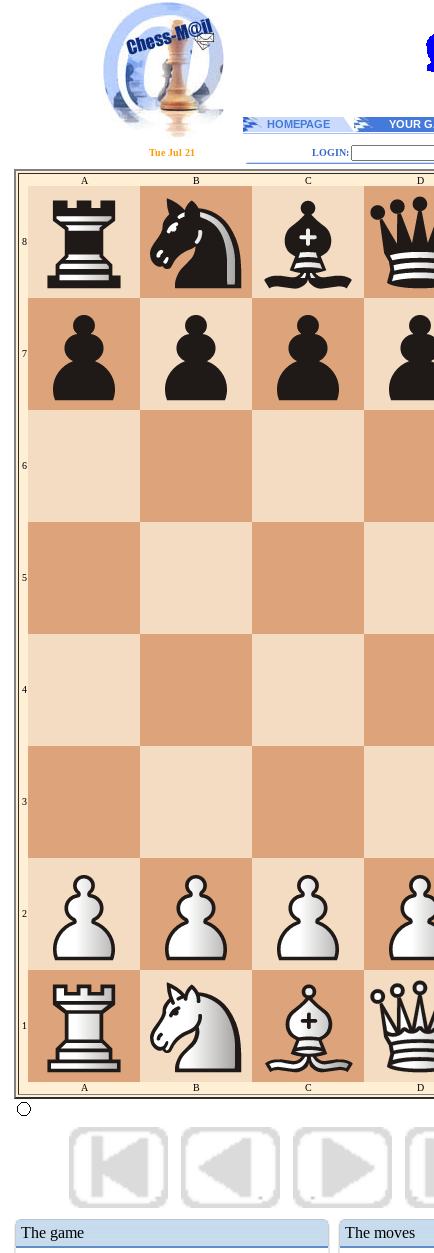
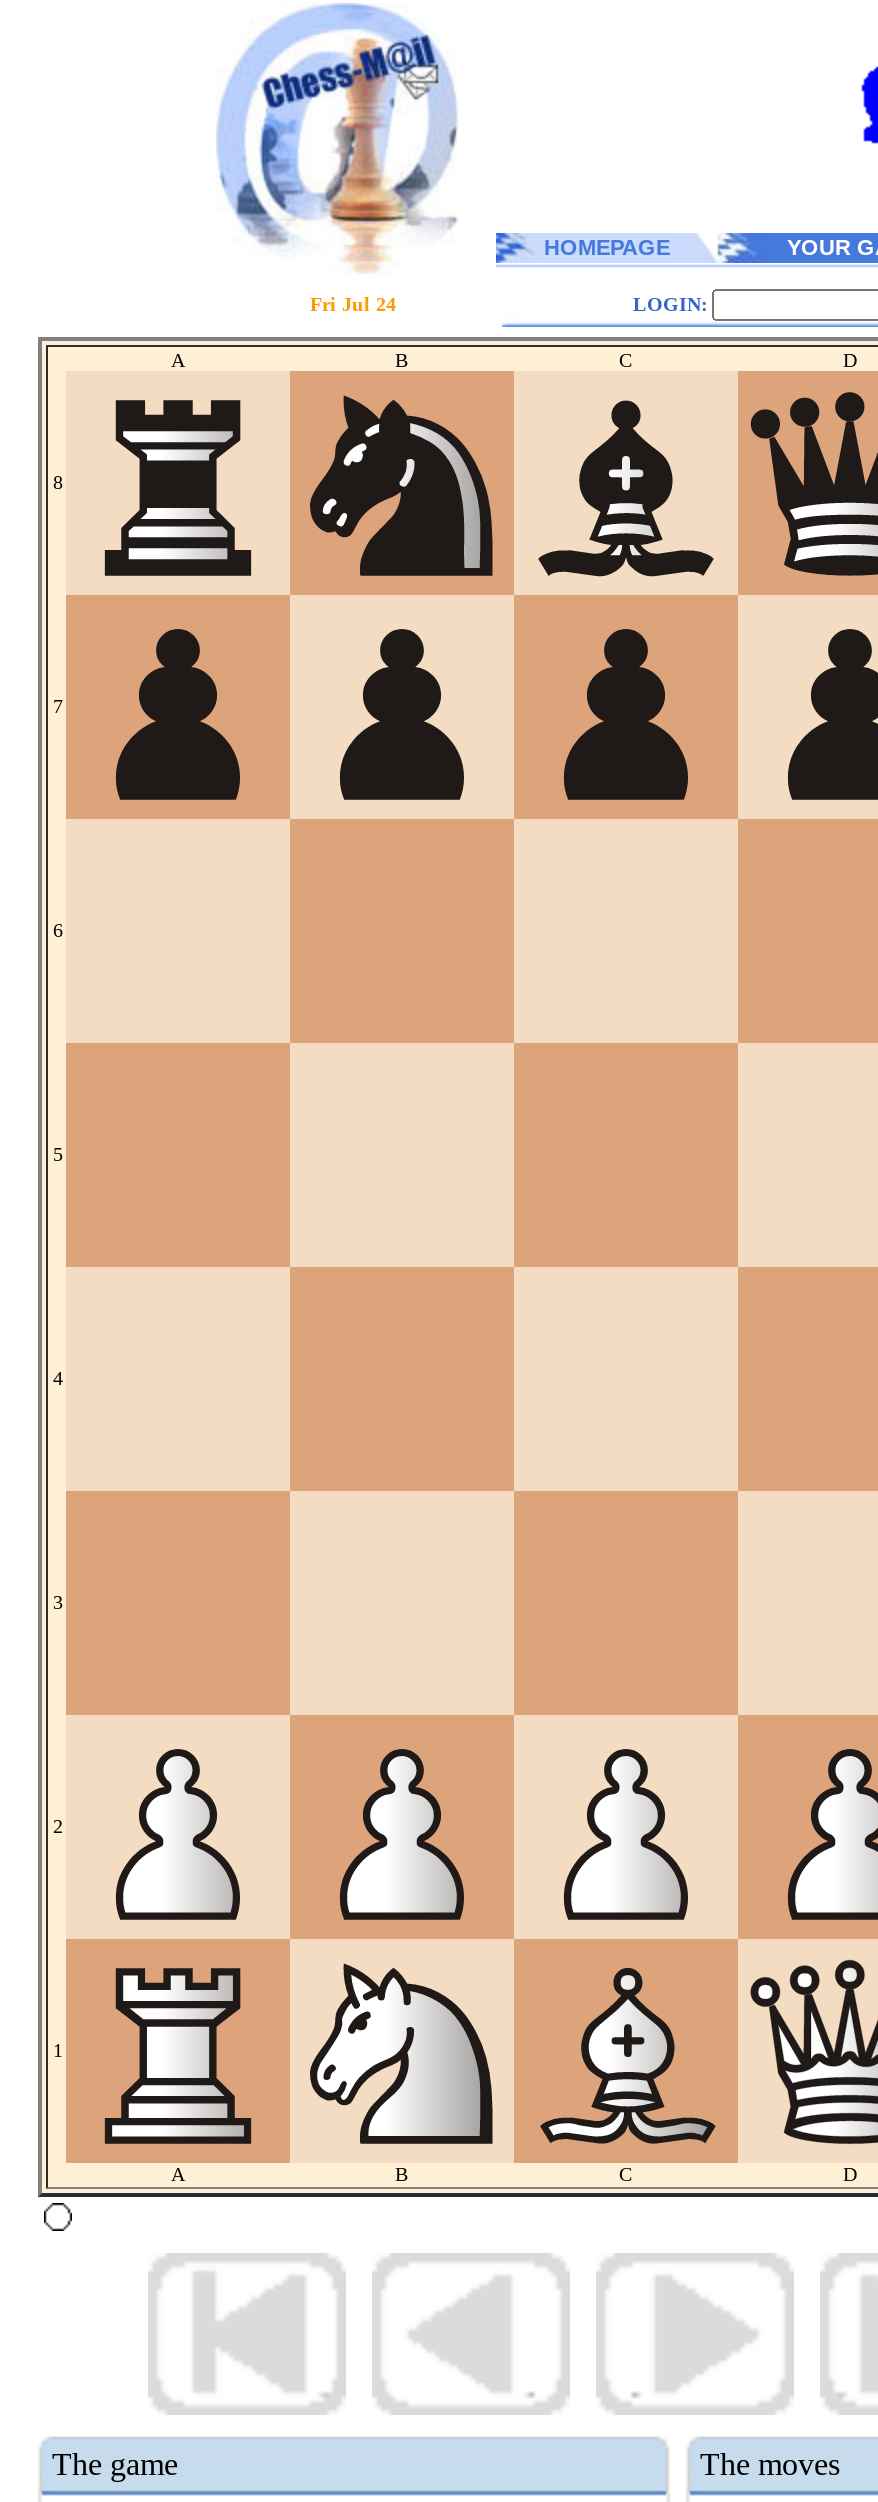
[148,147,194,158] Tue Jul 21 -> [310,293,396,315] Fri Jul 24

